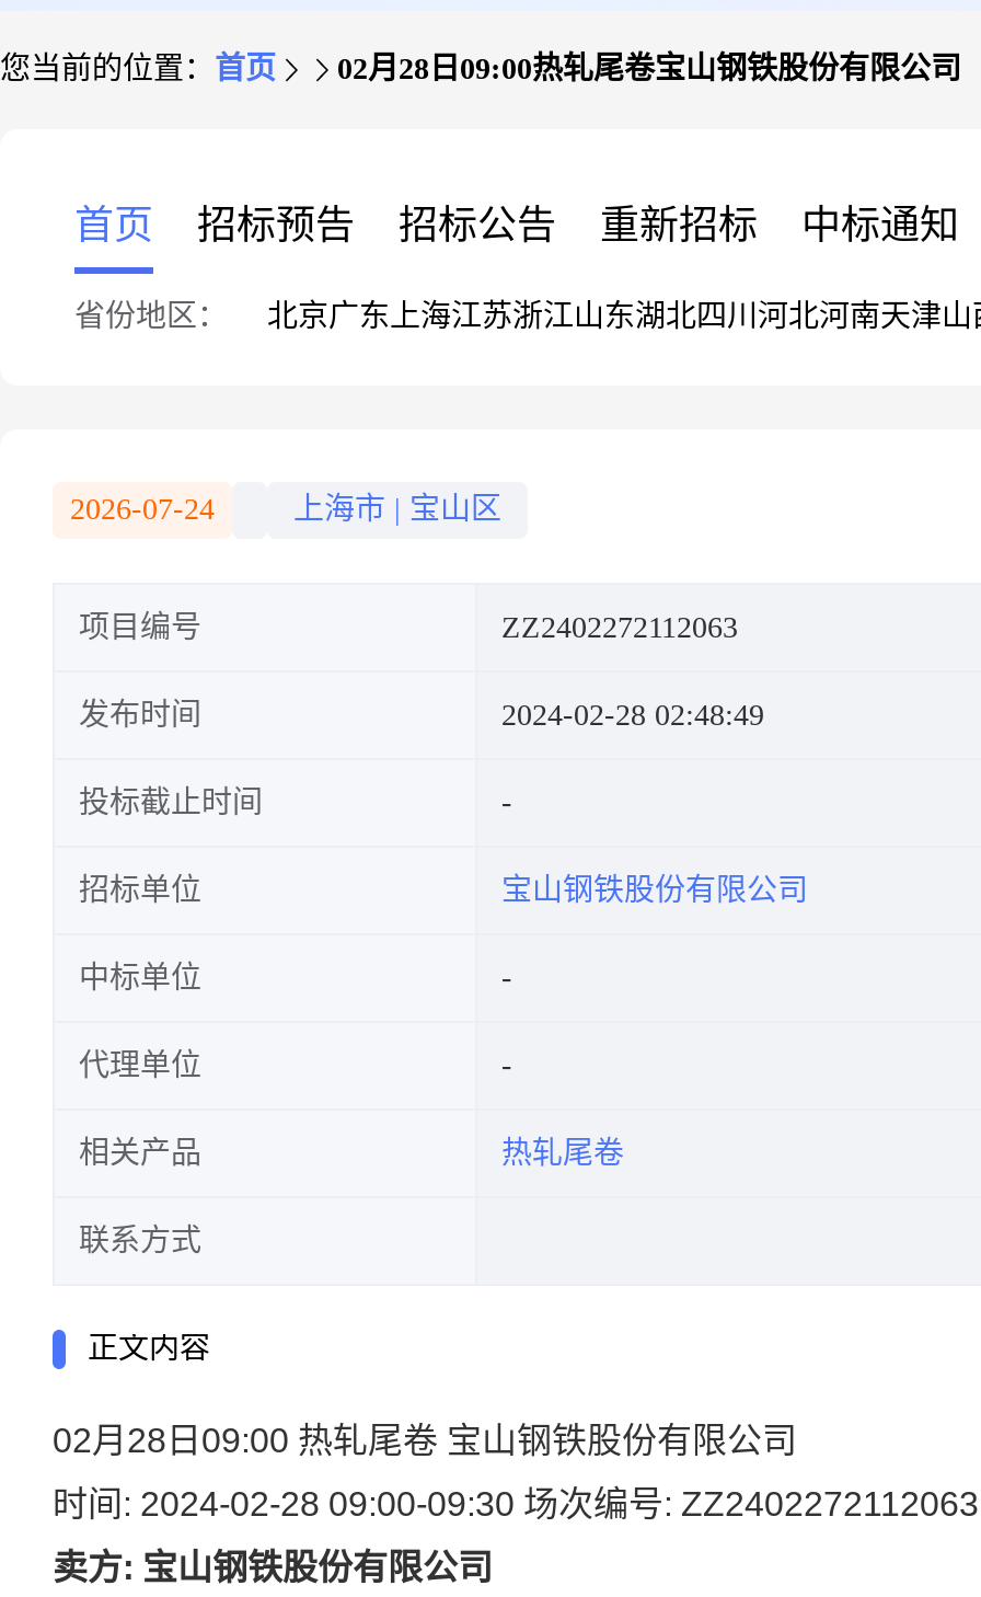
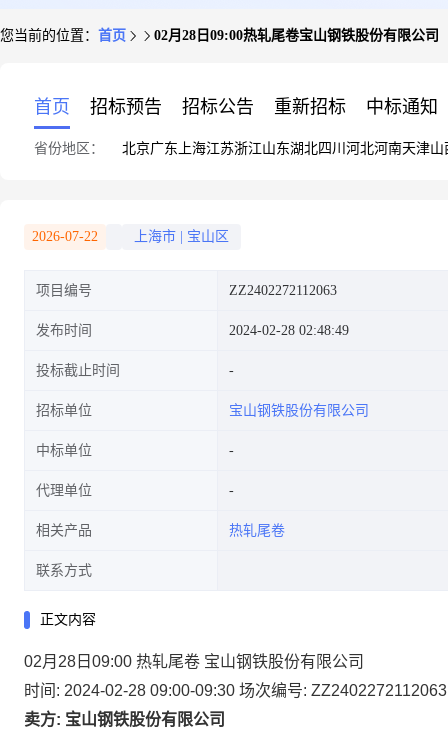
[70,493,215,526] 2026-07-24 -> [32,229,98,244] 2026-07-22

